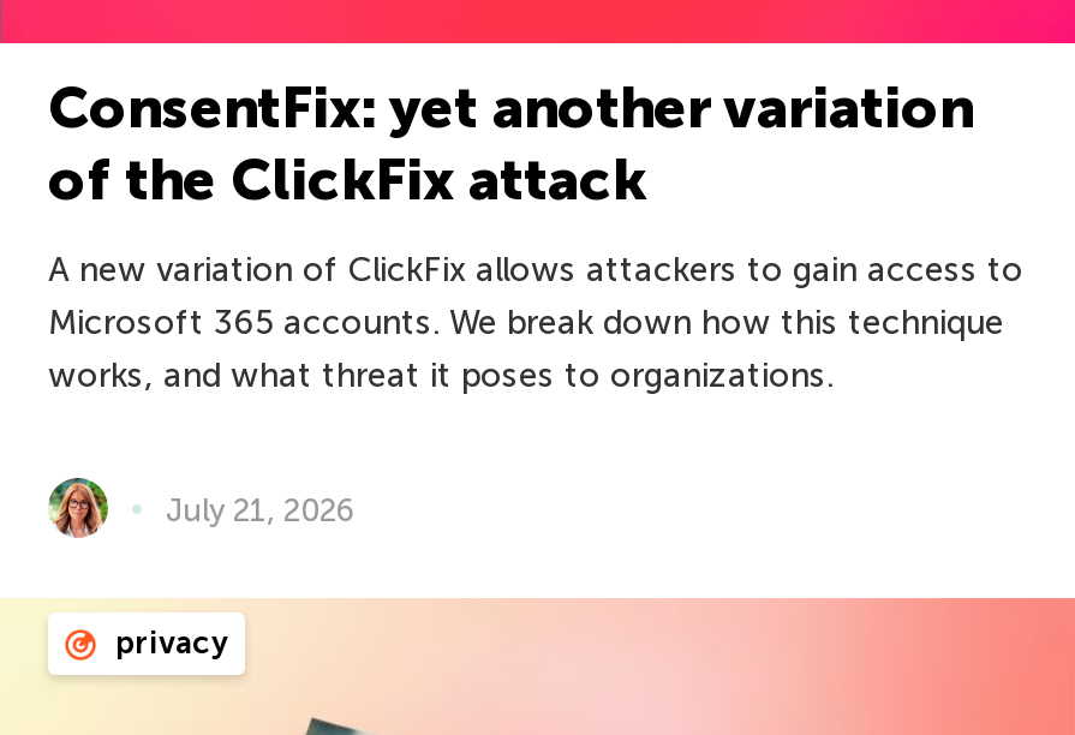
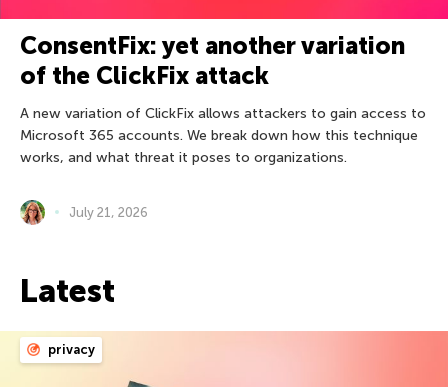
none -> [20,272,115,310] Latest

